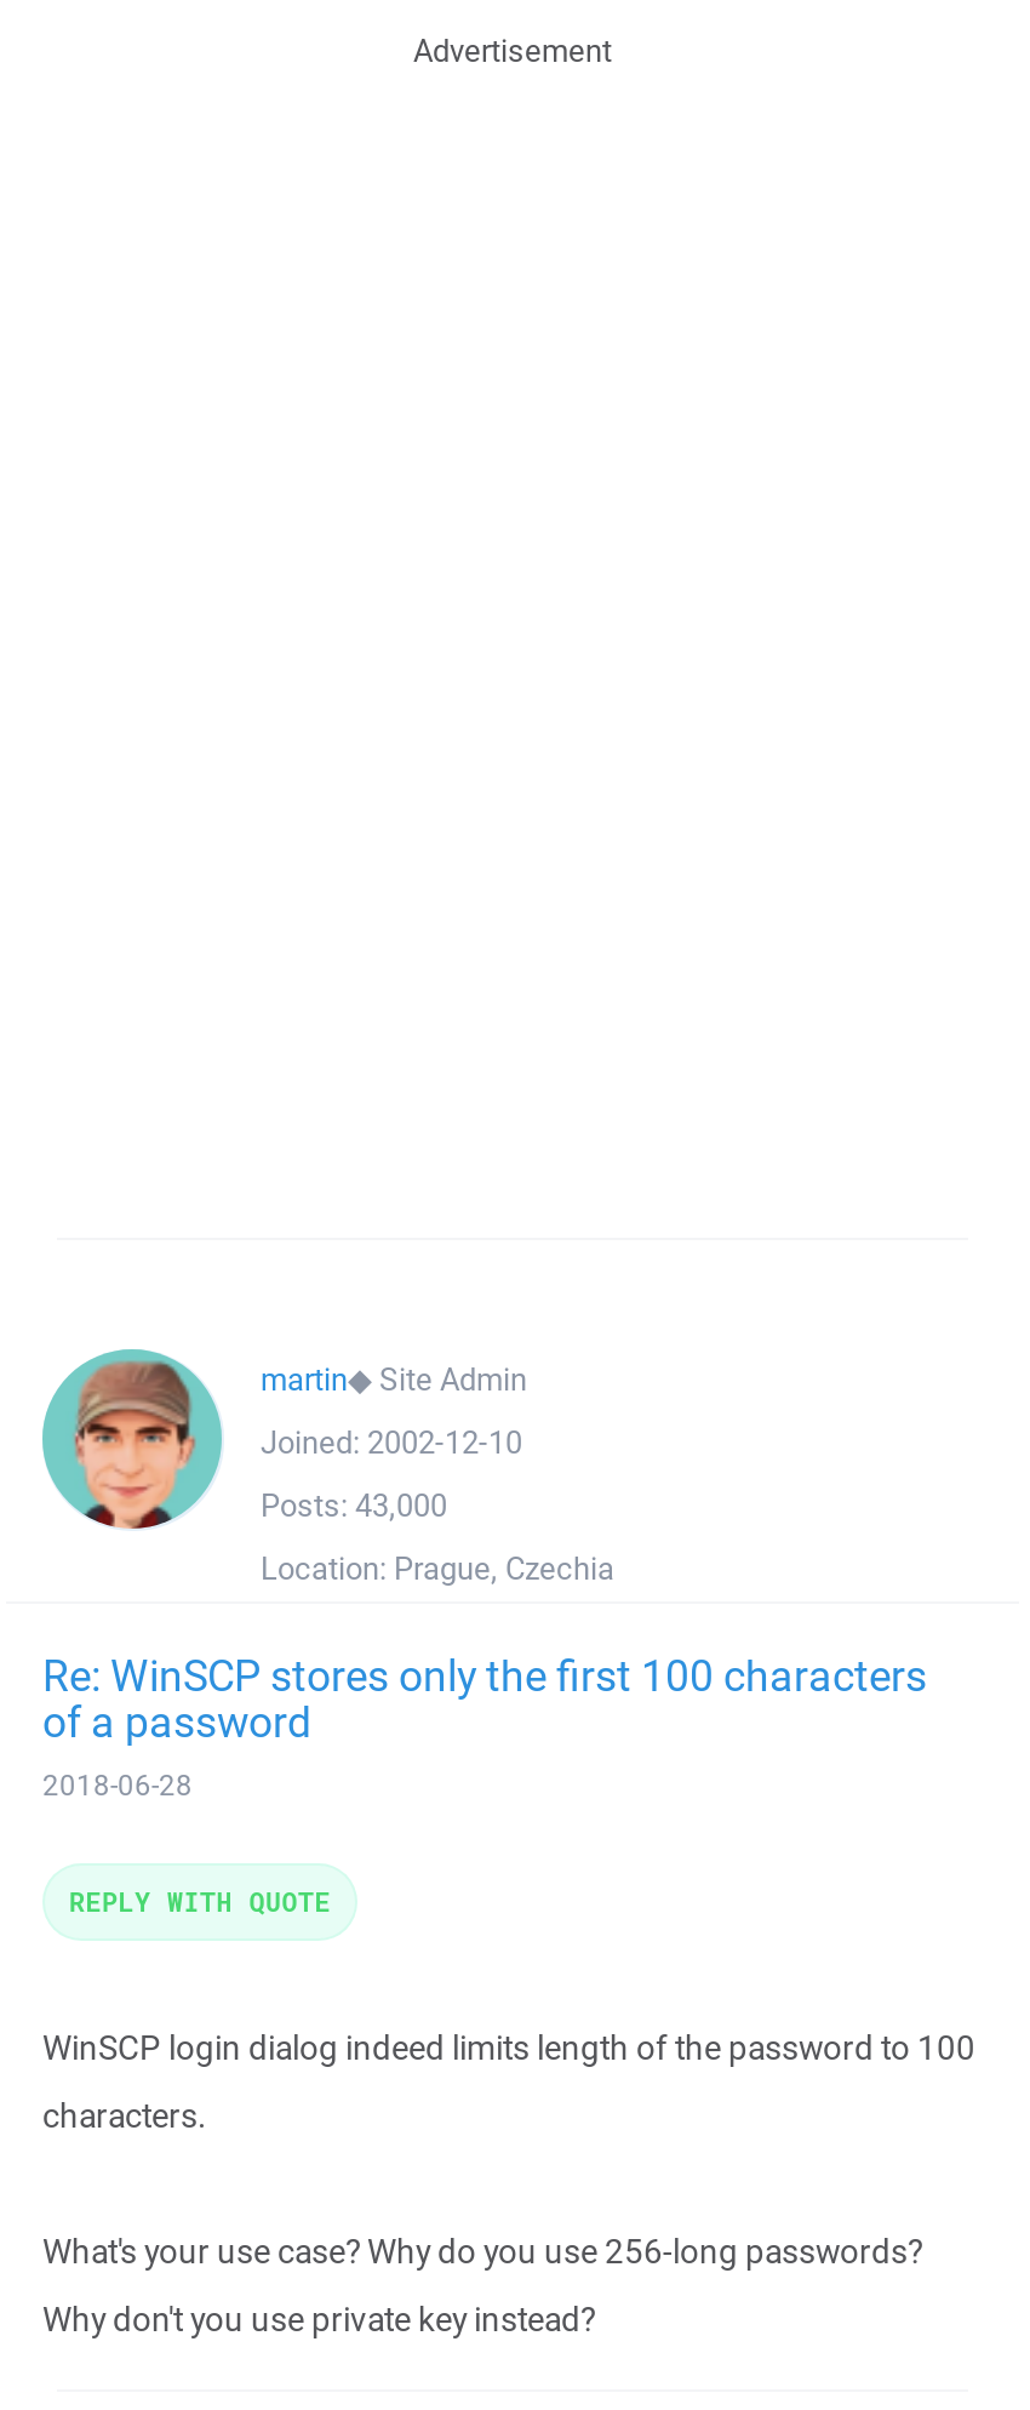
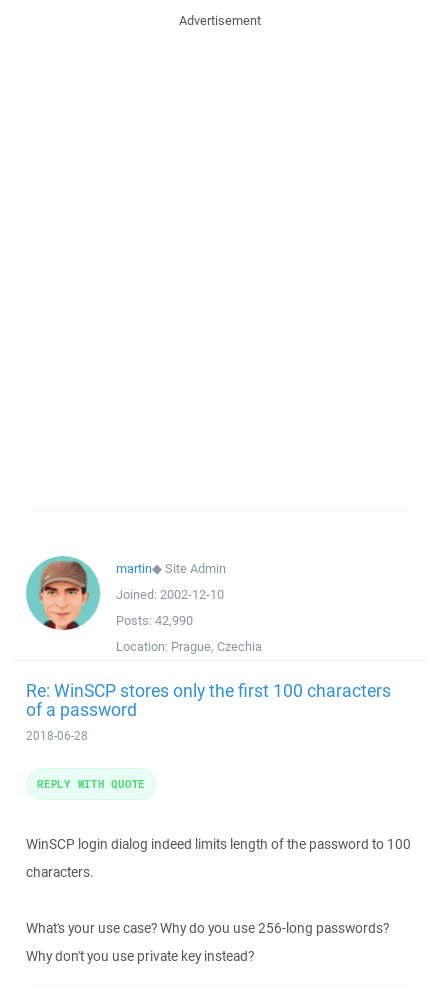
[261,1485,447,1526] Posts: 43,000 -> [116,612,193,629] Posts: 42,990

